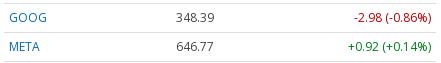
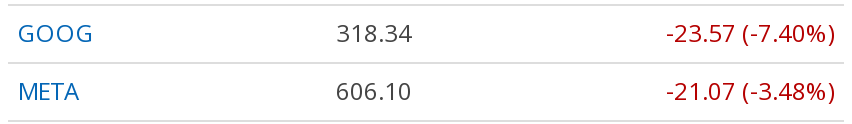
[176,9,214,26] 348.39 -> [336,15,412,49] 318.34
[354,9,431,26] -2.98 (-0.86%) -> [666,15,834,49] -23.57 (-7.40%)
[176,38,214,55] 646.77 -> [336,73,412,107] 606.10
[348,38,431,55] +0.92 (+0.14%) -> [666,73,834,107] -21.07 (-3.48%)

